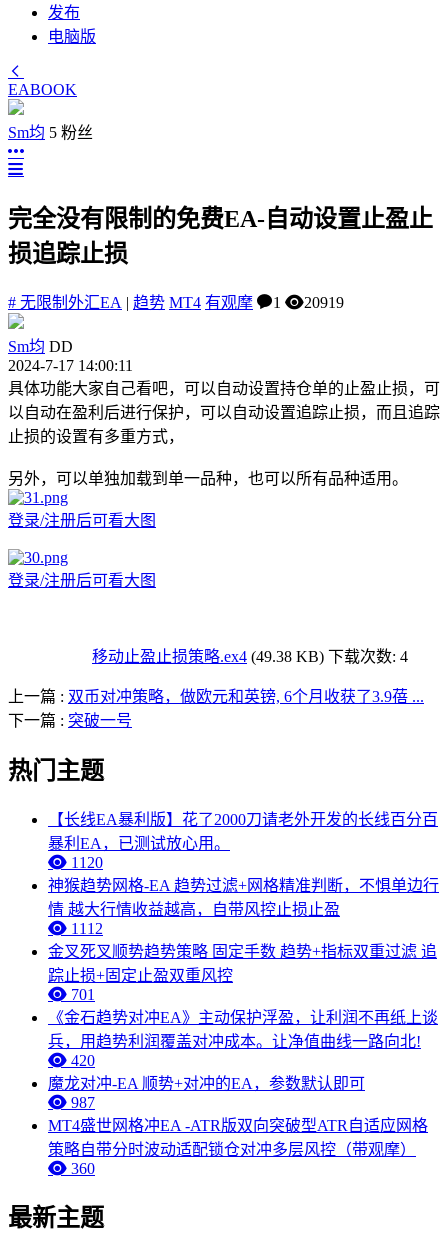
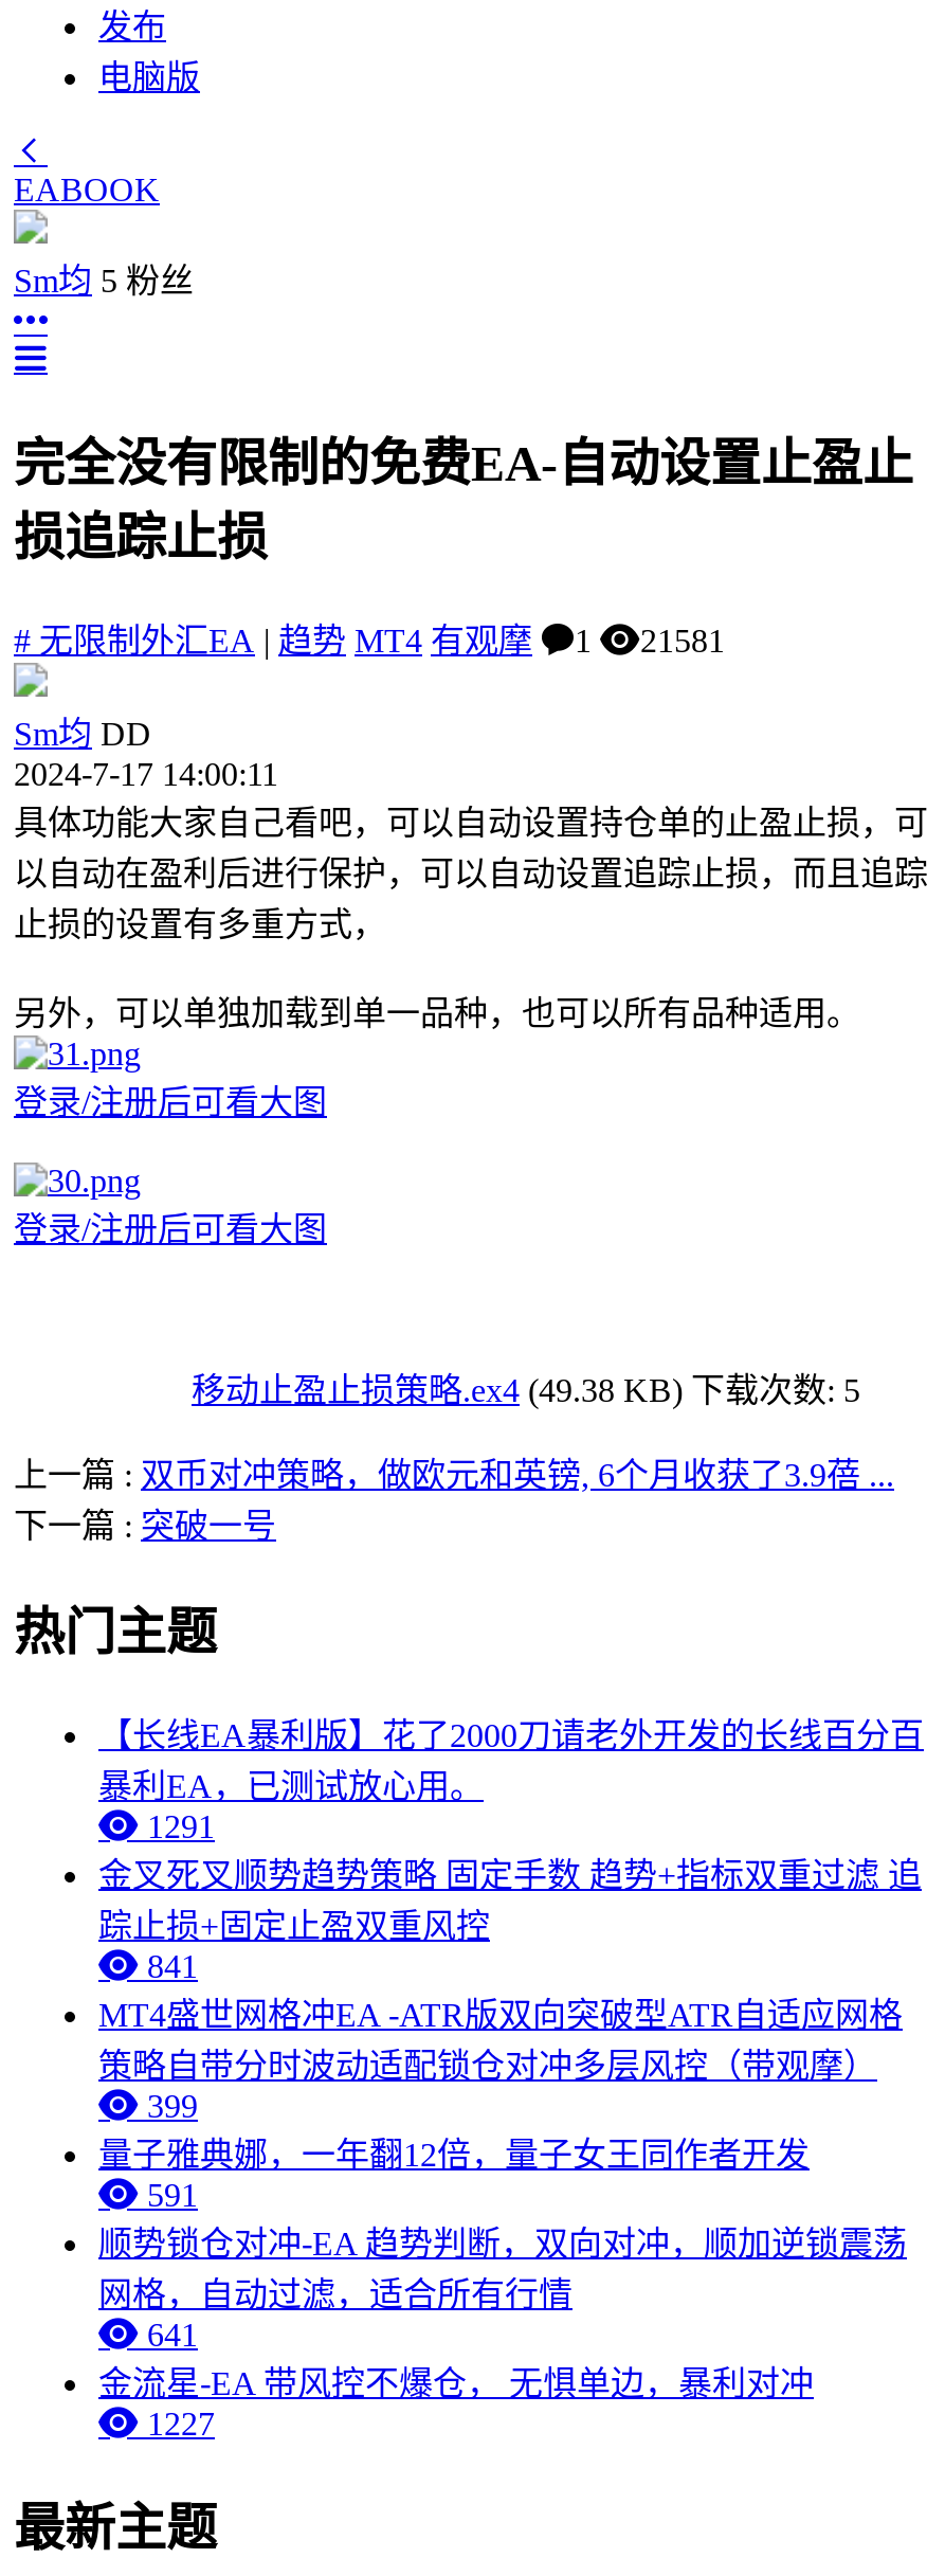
[304,294,344,311] 20919 -> [640,623,725,659] 21581
[92,648,408,665] 移动止盈止损策略.ex4 (49.38 KB) 下载次数: 4 -> [192,1372,860,1408] 移动止盈止损策略.ex4 (49.38 KB) 下载次数: 5
[48,854,439,937] 1120 | 神猴趋势网格-EA 趋势过滤+网格精准判断，不惧单边行 | 情 越大行情收益越高，自带风控止损止盈 | 1112 -> [139,1808,215,1844] 1291
moved [48,943,437,984] -> [98,1857,922,1944]: 金叉死叉顺势趋势策略 固定手数 趋势+指标双重过滤 追 | 踪止损+固定止盈双重风控
[48,986,438,1111] 701 | 《金石趋势对冲EA》主动保护浮盈，让利润不再纸上谈 | 兵，用趋势利润覆盖对冲成本。让净值曲线一路向北! | 420 | 魔龙对冲-EA 顺势+对冲的EA，参数默认即可 | 987 -> [139,1948,198,1984] 841
moved [48,1117,428,1158] -> [98,1997,903,2083]: MT4盛世网格冲EA -ATR版双向突破型ATR自适应网格 | 策略自带分时波动适配锁仓对冲多层风控（带观摩）
[67,1160,95,1177] 360 -> [98,2088,907,2441] 399 | 量子雅典娜，一年翻12倍，量子女王同作者开发 | 591 | 顺势锁仓对冲-EA 趋势判断，双向对冲，顺加逆锁震荡 | 网格，自动过滤，适合所有行情 | 641 | 金流星-EA 带风控不爆仓， 无惧单边，暴利对冲 | 1227

